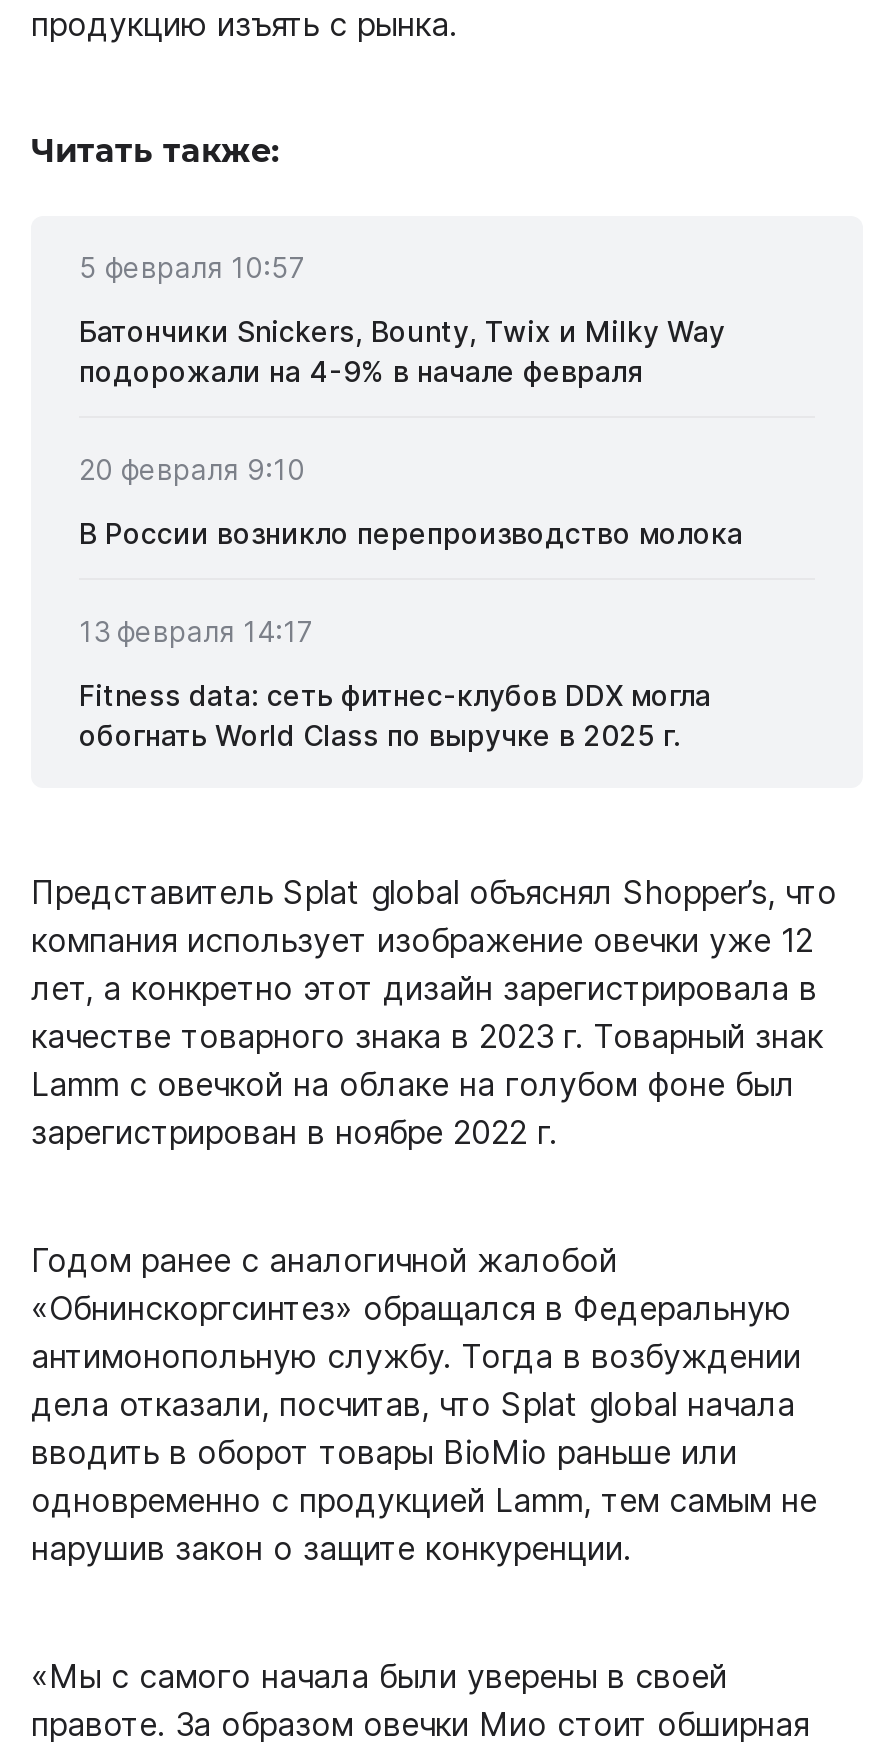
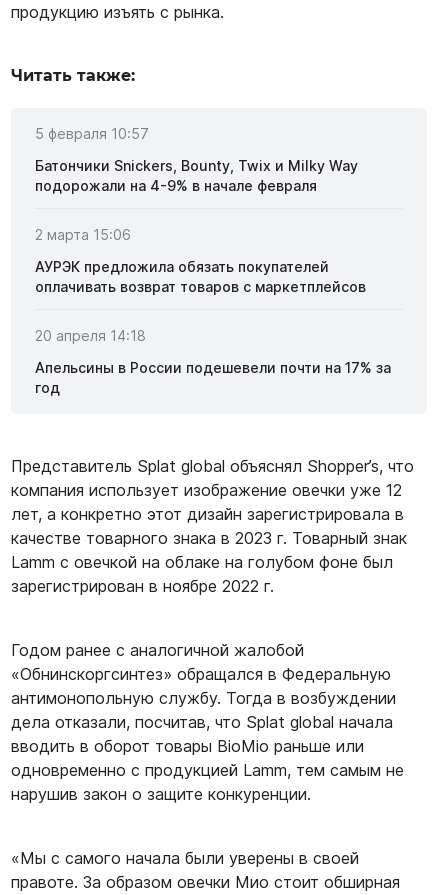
[79,452,305,486] 20 февраля 9:10 -> [35,226,131,243] 2 марта 15:06
[79,516,743,550] В России возникло перепроизводство молока -> [35,258,366,295] АУРЭК предложила обязать покупателей | оплачивать возврат товаров с маркетплейсов
[79,614,315,648] 13 февраля 14:17 -> [35,327,146,344] 20 апреля 14:18
[79,678,711,752] Fitness data: сеть фитнес-клубов DDX могла | обогнать World Class по выручке в 2025 г. -> [35,359,391,396] Апельсины в России подешевели почти на 17% за | год

